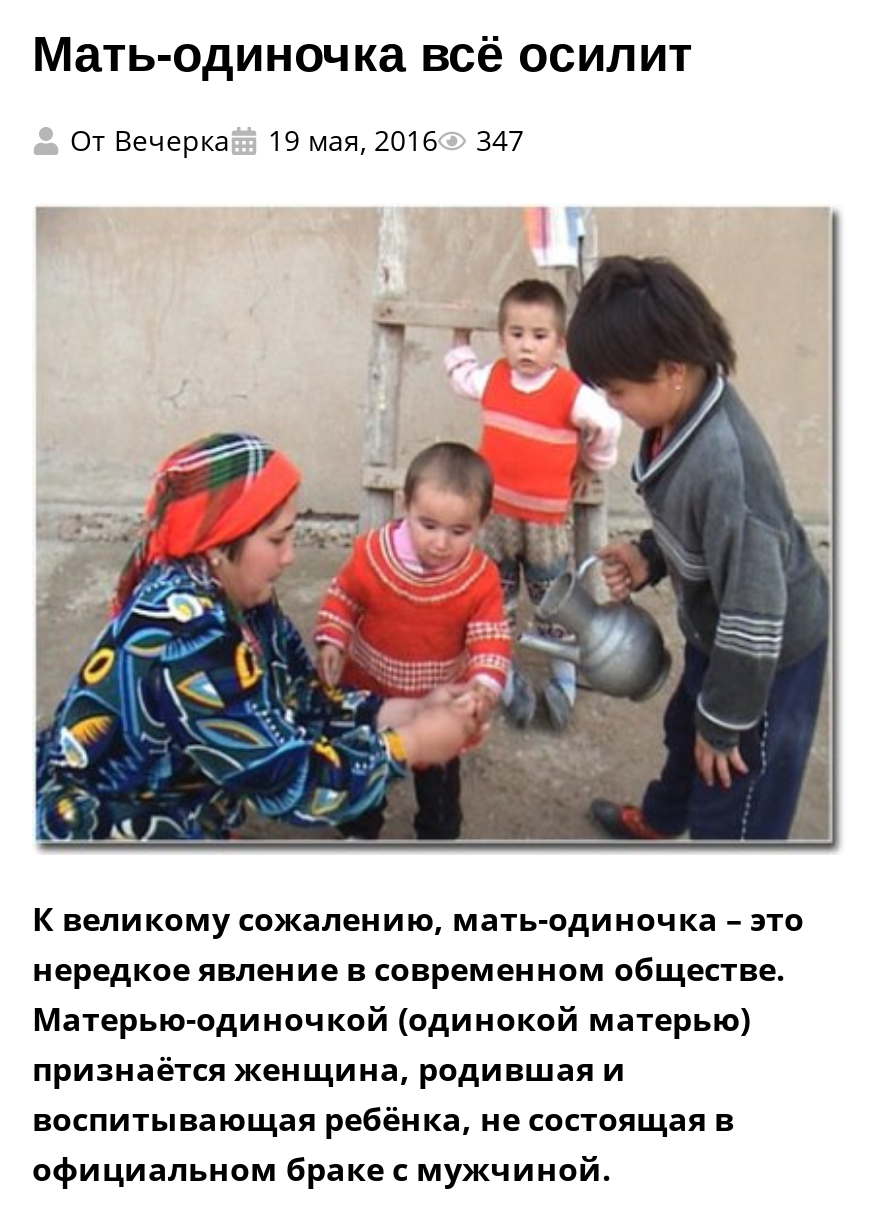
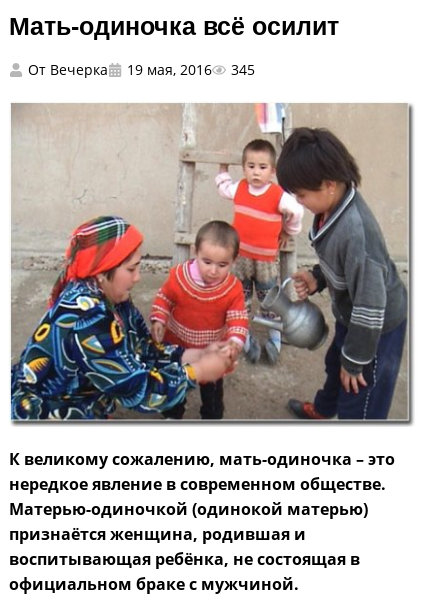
[70,121,524,159] От Вечерка 19 мая, 2016 347 -> [28,60,255,79] От Вечерка 19 мая, 2016 345

